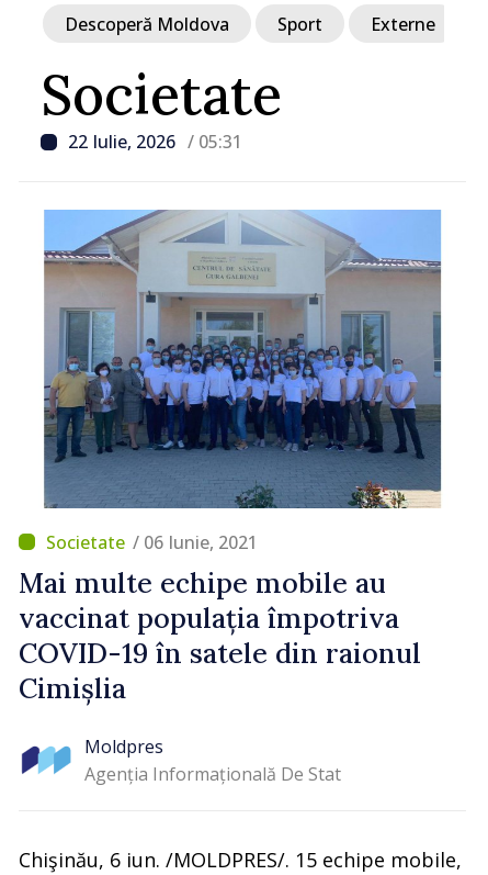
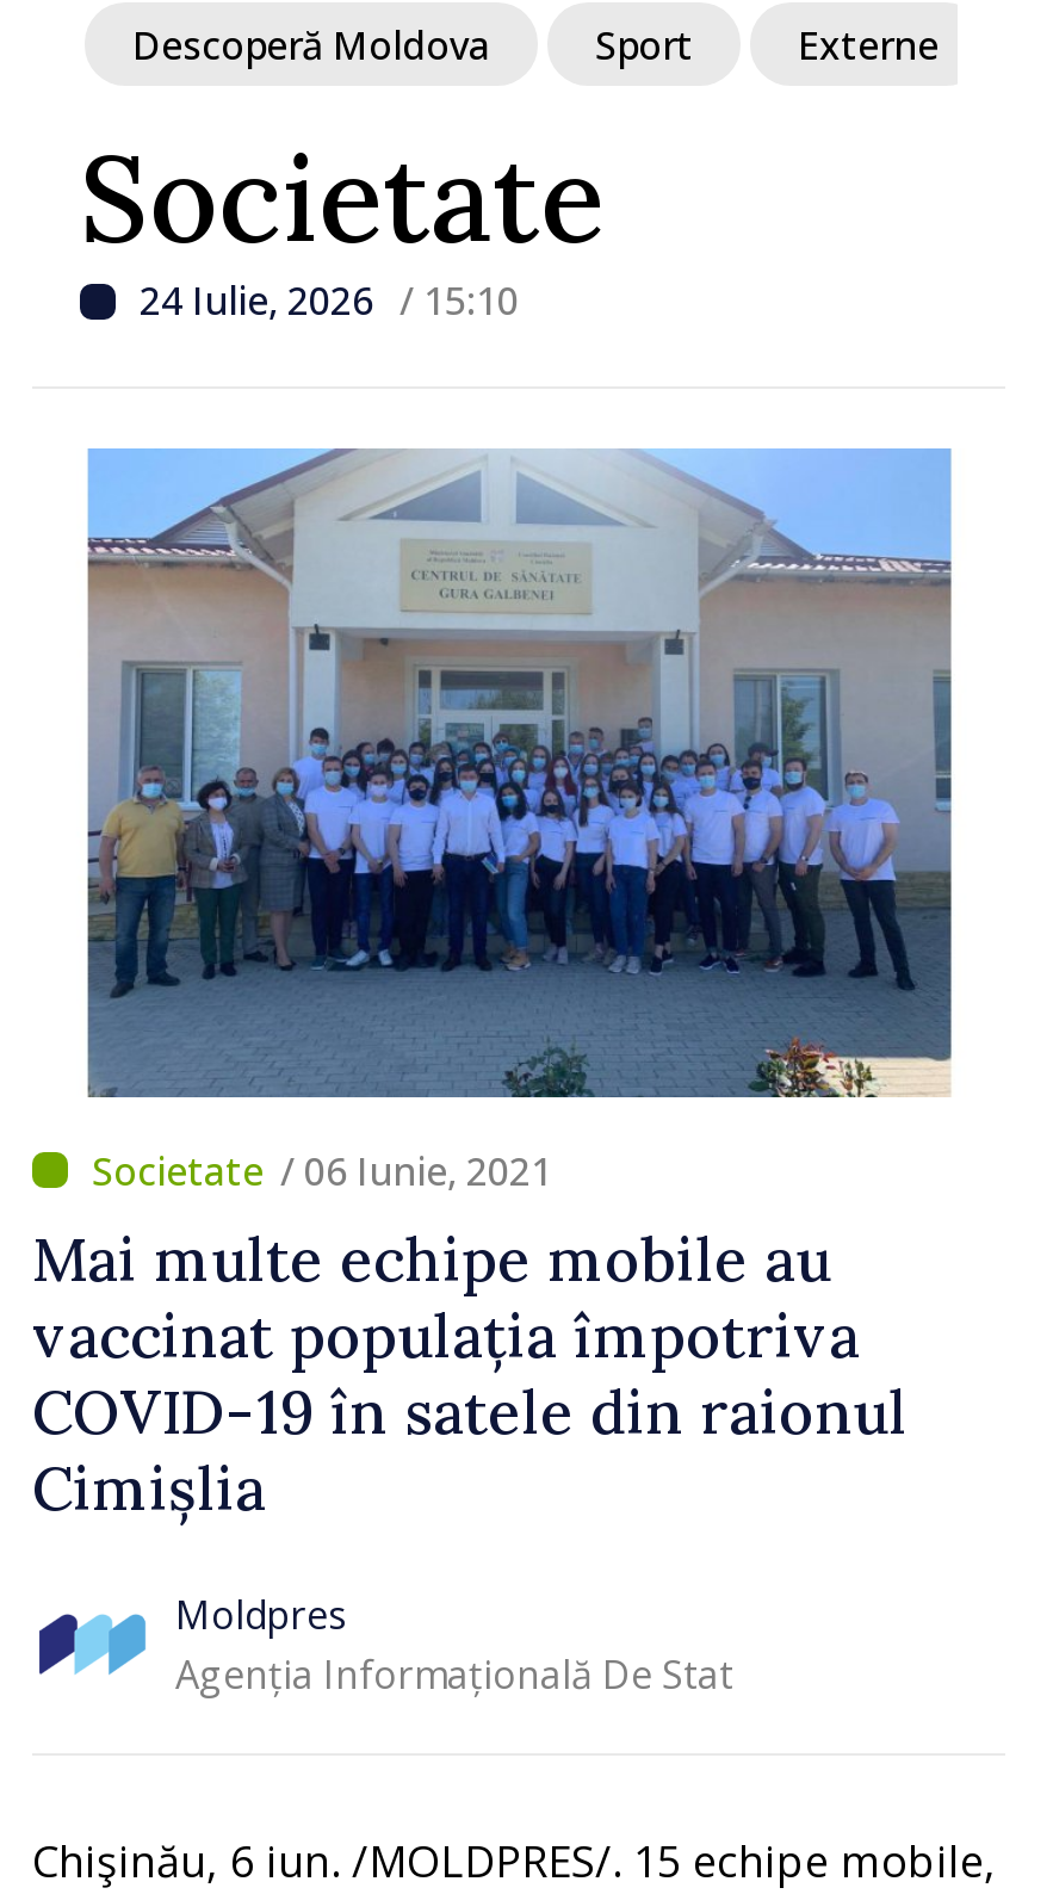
[68,130,242,154] 22 Iulie, 2026 / 05:31 -> [140,274,519,327] 24 Iulie, 2026 / 15:10

